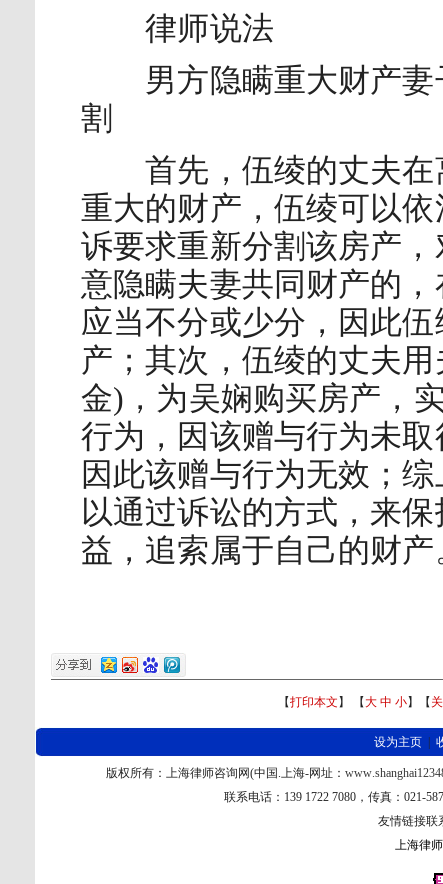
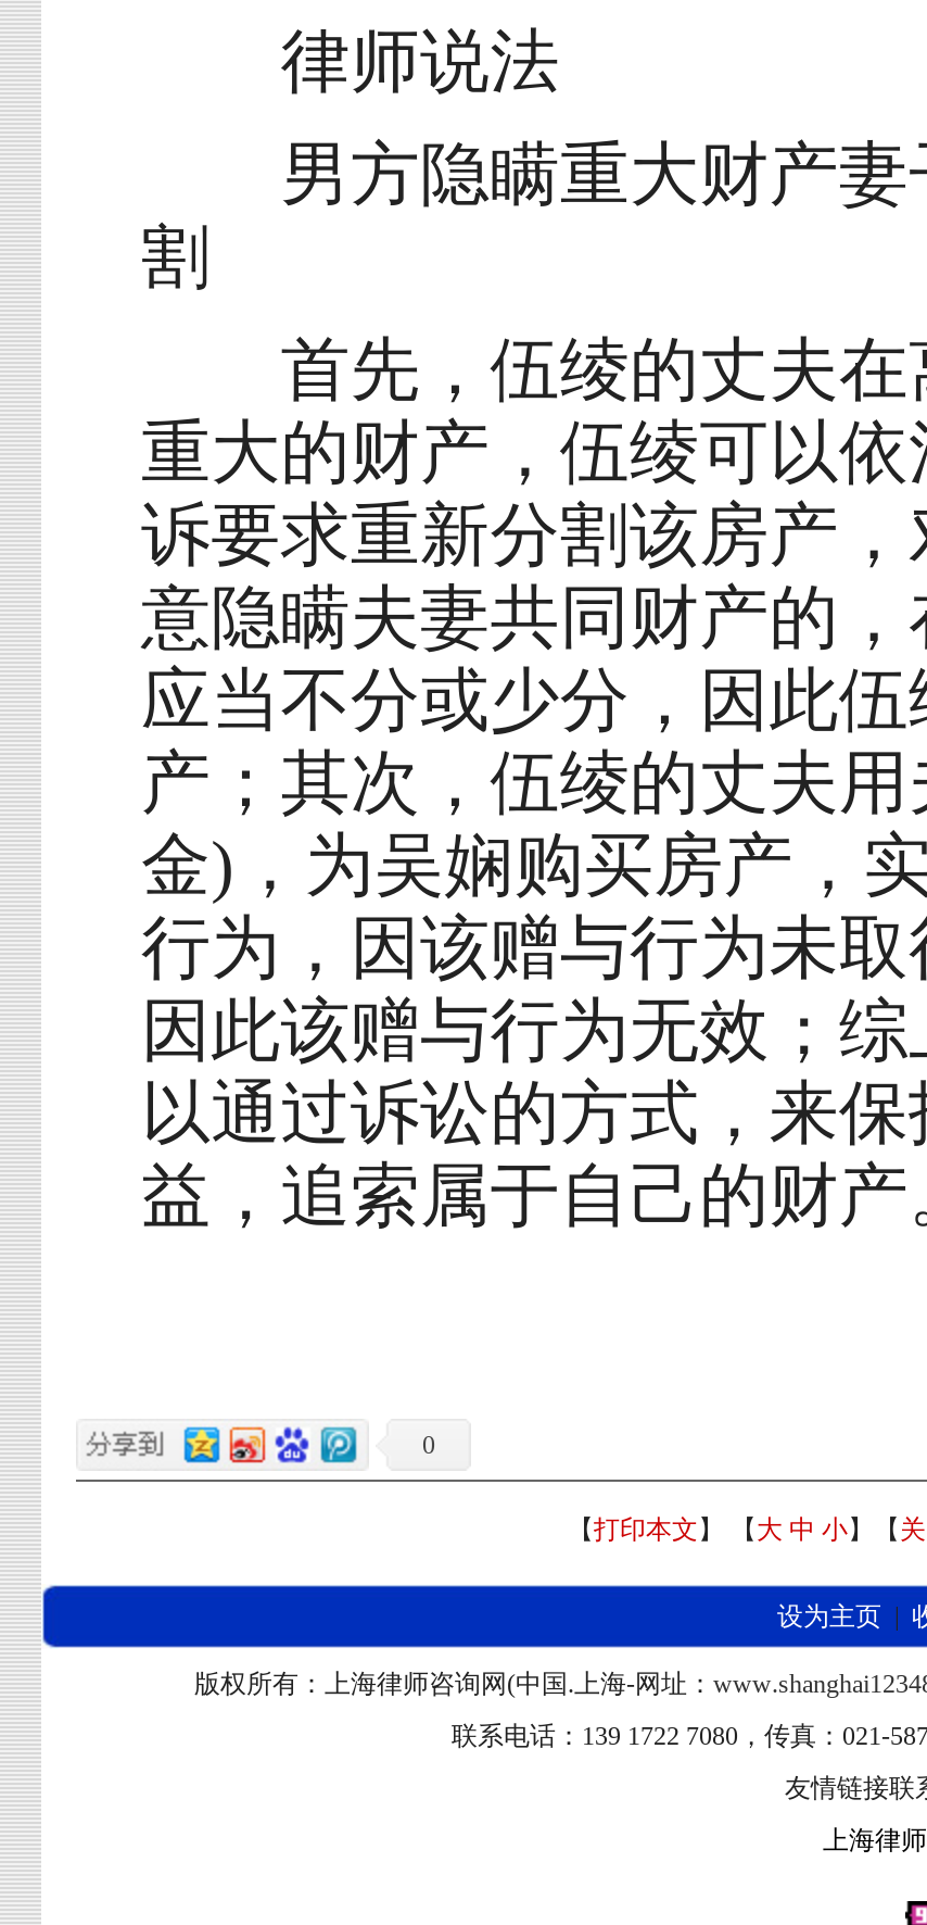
none -> [422,1430,435,1460] 0

